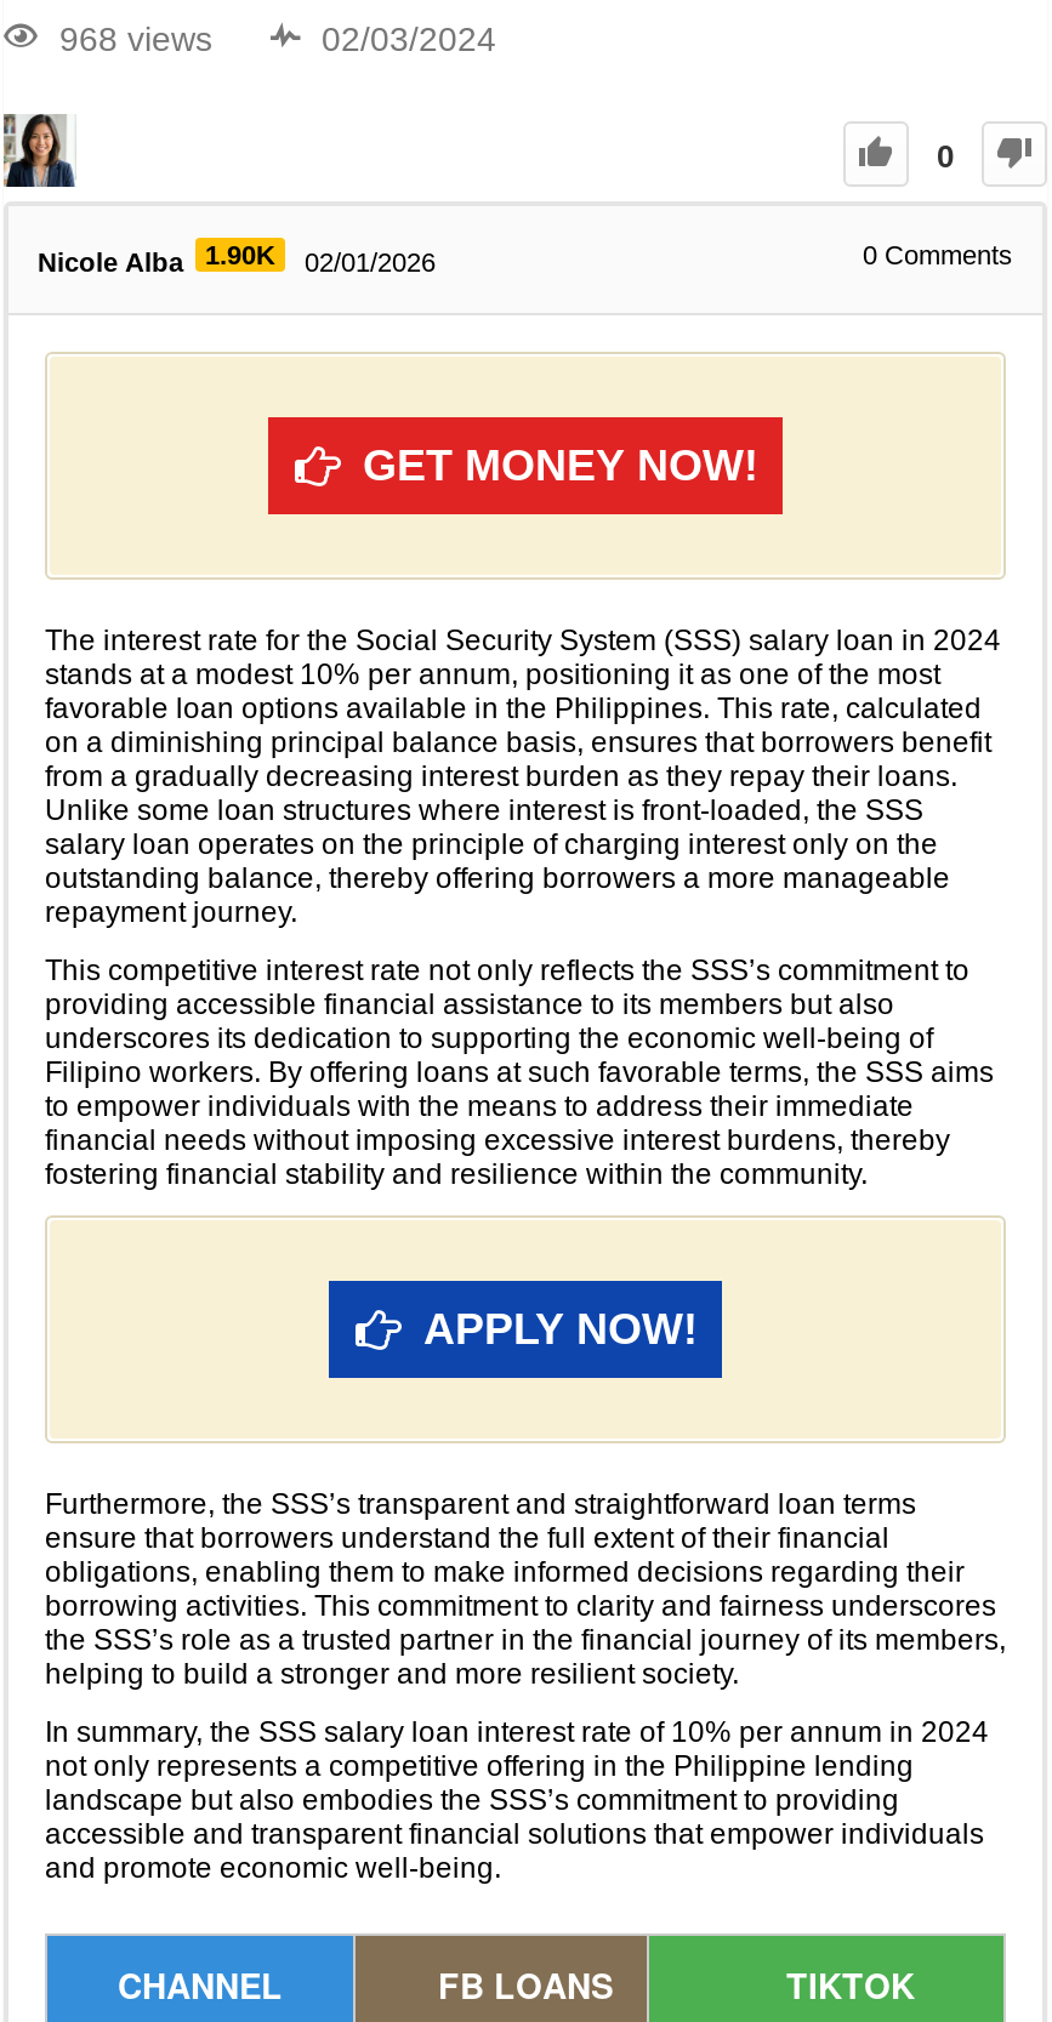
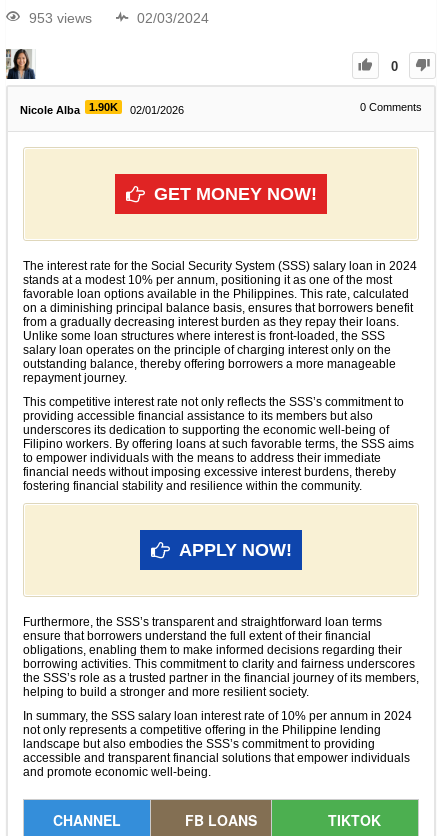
[59,20,212,59] 968 views -> [29,10,92,26] 953 views

